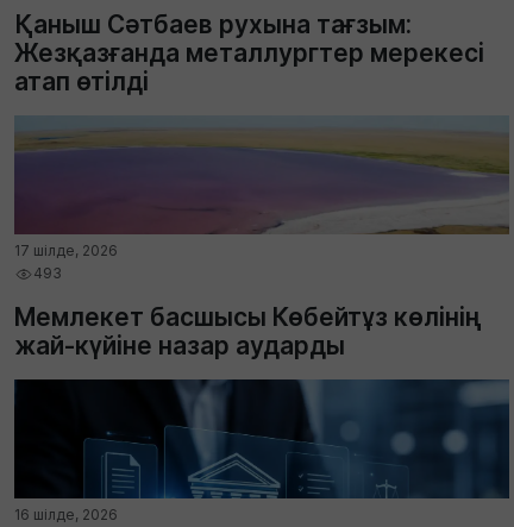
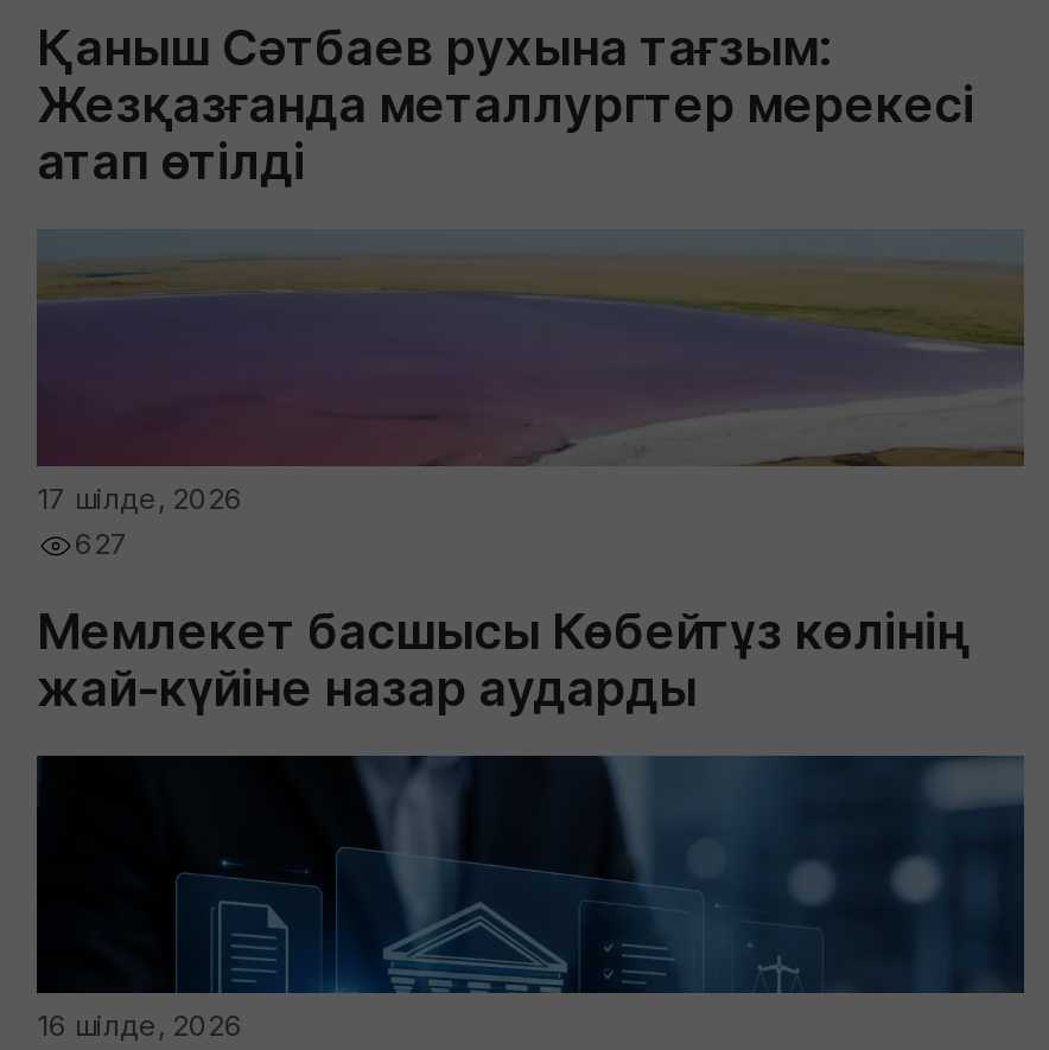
[33,264,62,282] 493 -> [75,526,129,561] 627

